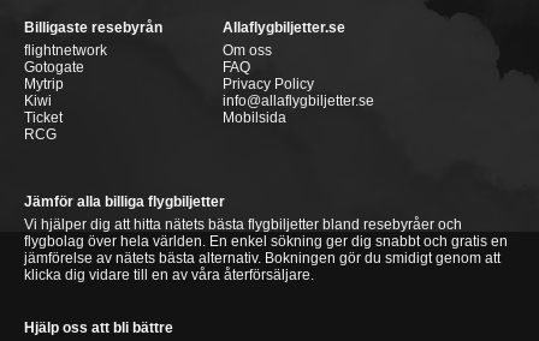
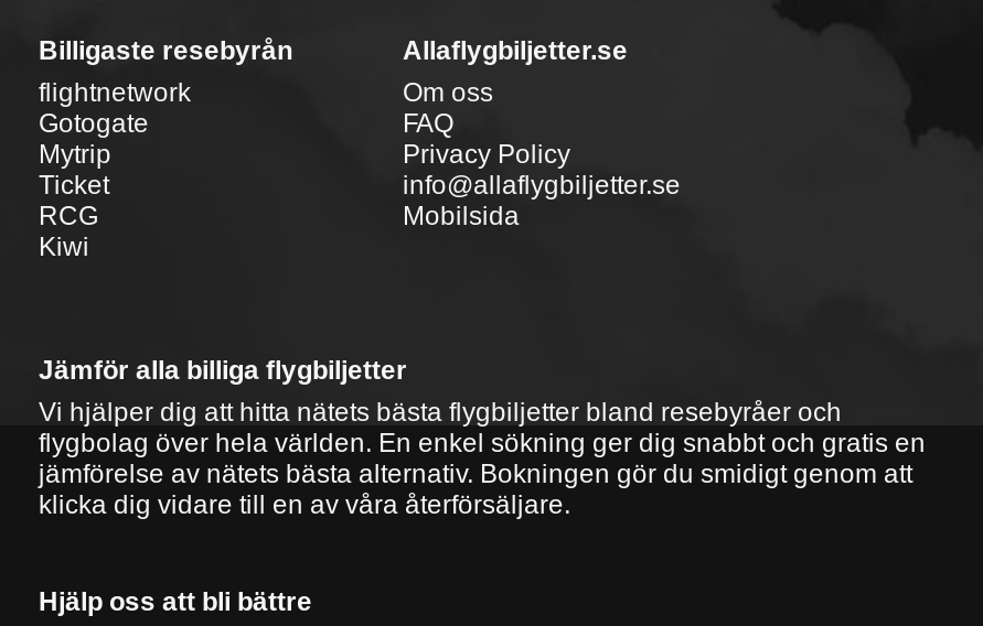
moved [24,92,52,109] -> [39,231,89,262]: Kiwi

